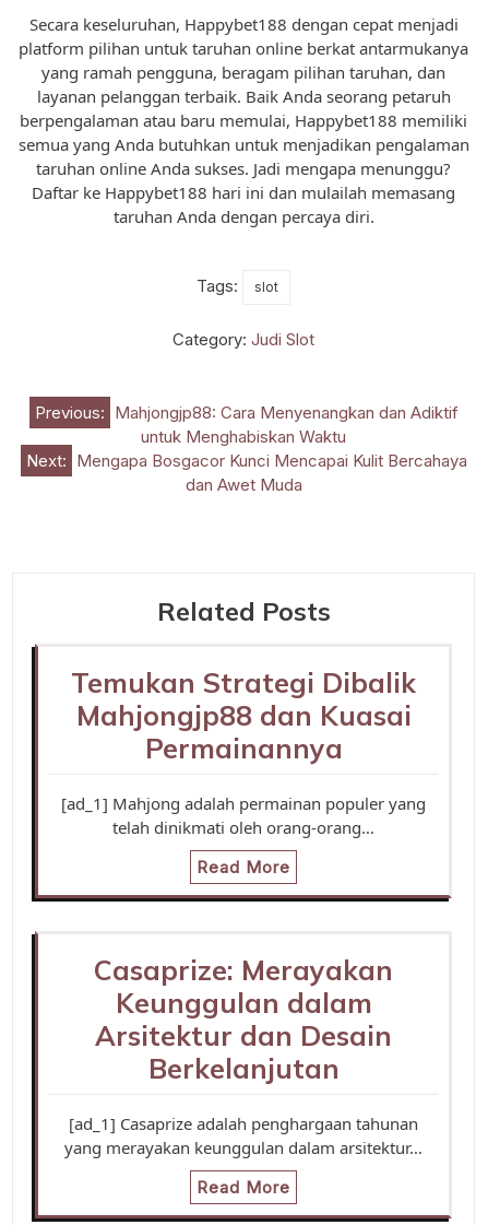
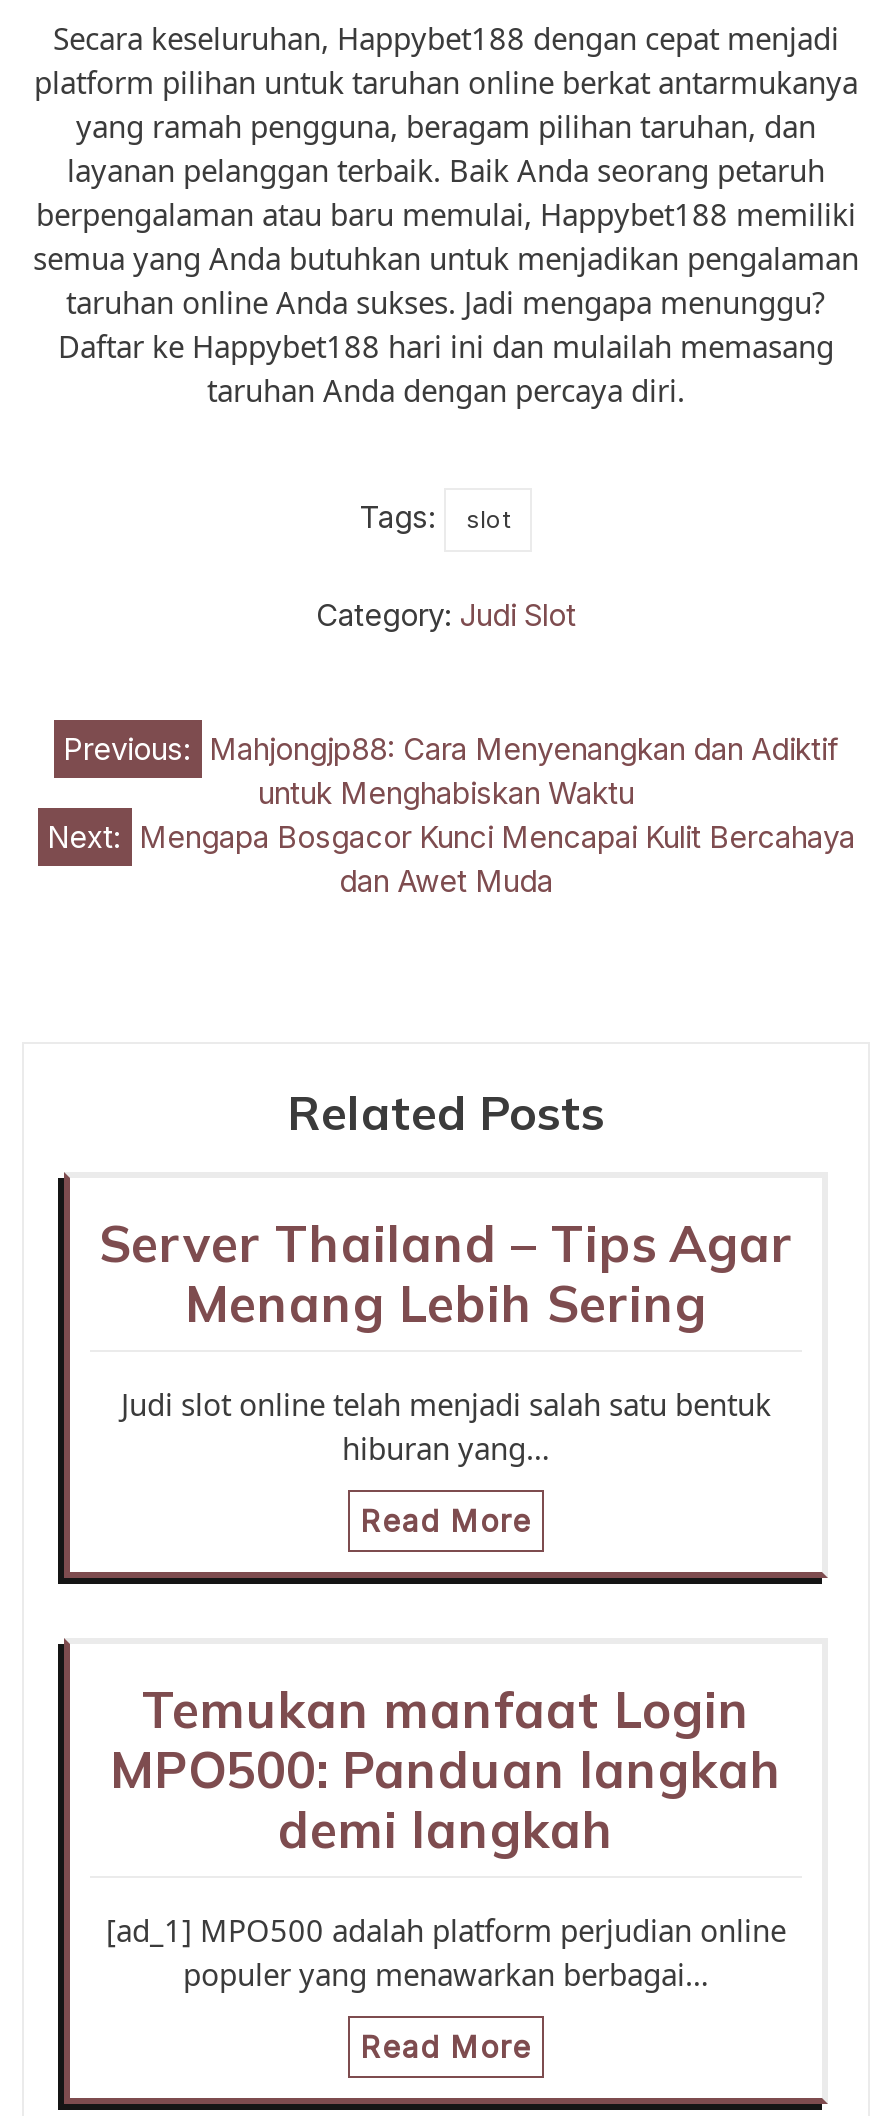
[71,665,416,764] Temukan Strategi Dibalik | Mahjongjp88 dan Kuasai | Permainannya -> [99,1211,793,1333] Server Thailand – Tips Agar | Menang Lebih Sering
[61,792,426,838] [ad_1] Mahjong adalah permainan populer yang | telah dinikmati oleh orang-orang… -> [121,1383,771,1467] Judi slot online telah menjadi salah satu bentuk | hiburan yang…
[94,952,393,1085] Casaprize: Merayakan | Keunggulan dalam | Arsitektur dan Desain | Berkelanjutan -> [110,1677,782,1859] Temukan manfaat Login | MPO500: Panduan langkah | demi langkah
[64,1112,422,1158] [ad_1] Casaprize adalah penghargaan tahunan | yang merayakan keunggulan dalam arsitektur… -> [106,1909,786,1993] [ad_1] MPO500 adalah platform perjudian online | populer yang menawarkan berbagai…

